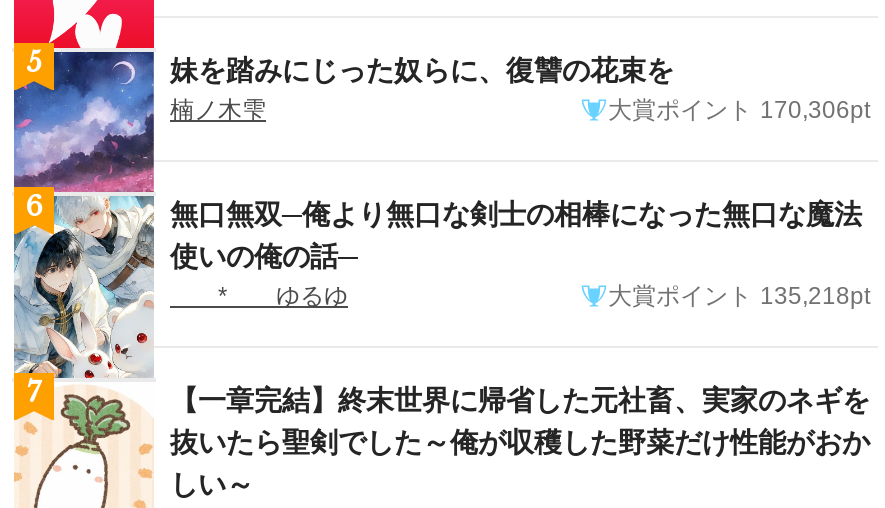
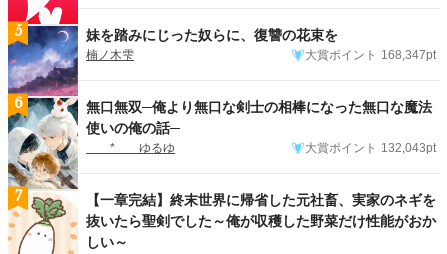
[608,97,870,125] 大賞ポイント 170,306pt -> [305,48,436,62] 大賞ポイント 168,347pt
[14,194,156,380] [image] -> [8,97,79,190] [image]
[608,283,870,311] 大賞ポイント 135,218pt -> [305,141,436,155] 大賞ポイント 132,043pt

